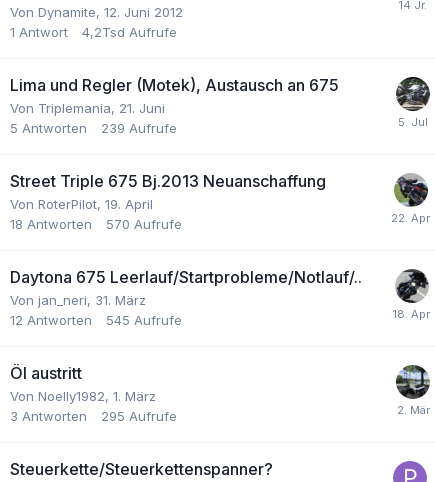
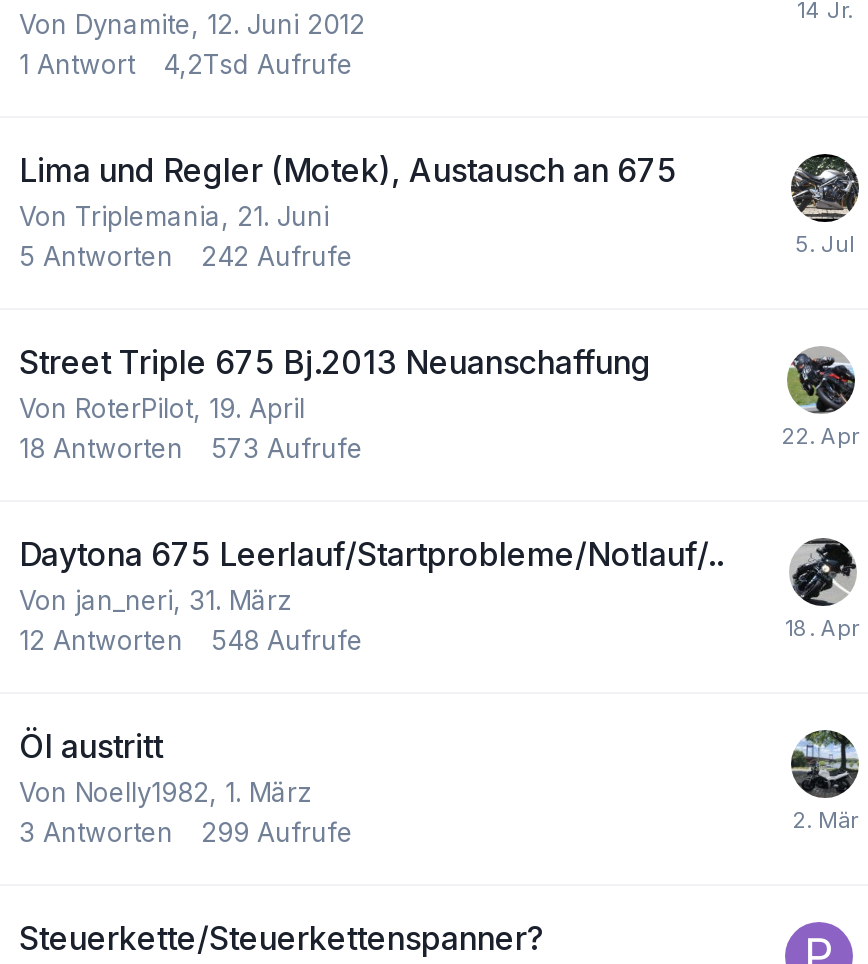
[10,120,177,136] 5 Antworten 239 Aufrufe -> [19,240,353,272] 5 Antworten 242 Aufrufe
[10,216,182,232] 18 Antworten 570 Aufrufe -> [19,432,363,464] 18 Antworten 573 Aufrufe
[10,312,182,328] 12 Antworten 545 Aufrufe -> [19,624,363,656] 12 Antworten 548 Aufrufe
[10,408,177,424] 3 Antworten 295 Aufrufe -> [19,816,353,848] 3 Antworten 299 Aufrufe

